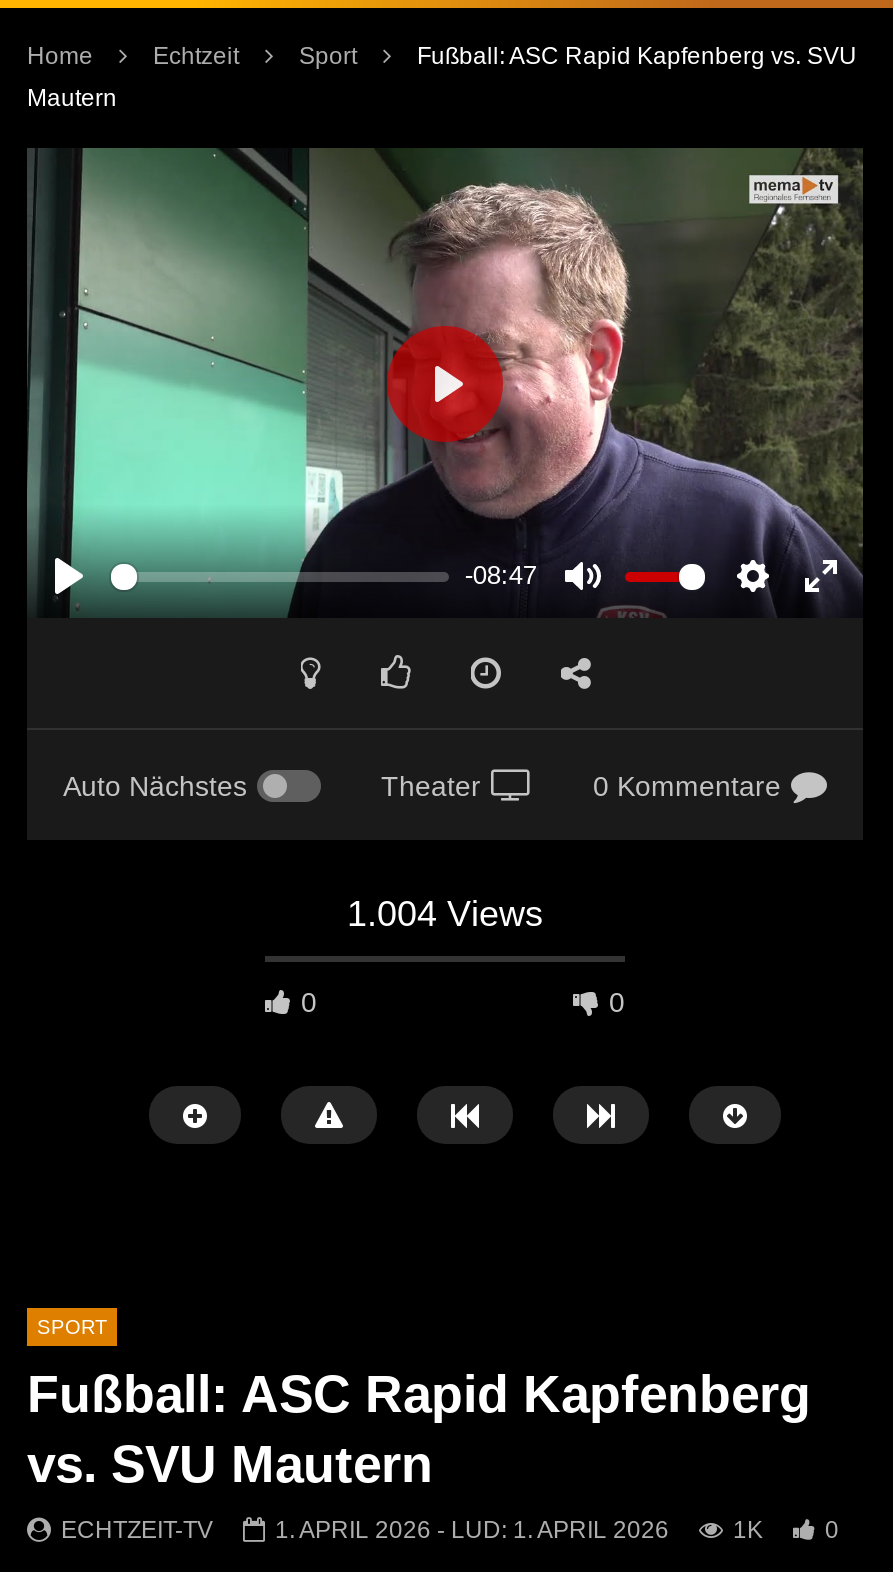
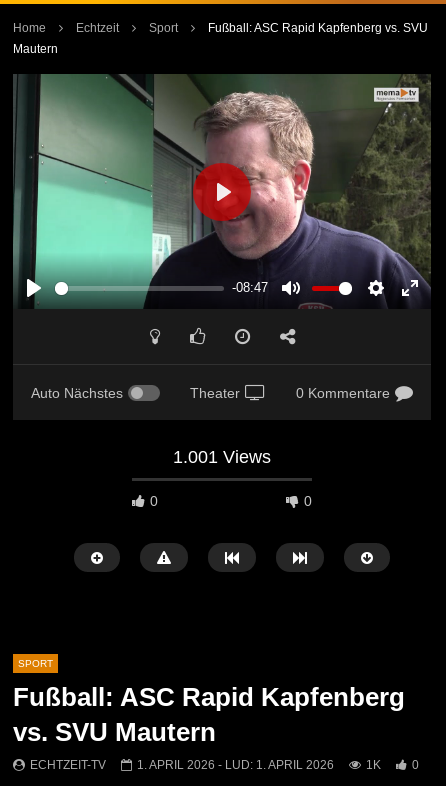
[347,894,543,934] 1.004 Views -> [173,447,271,467] 1.001 Views

